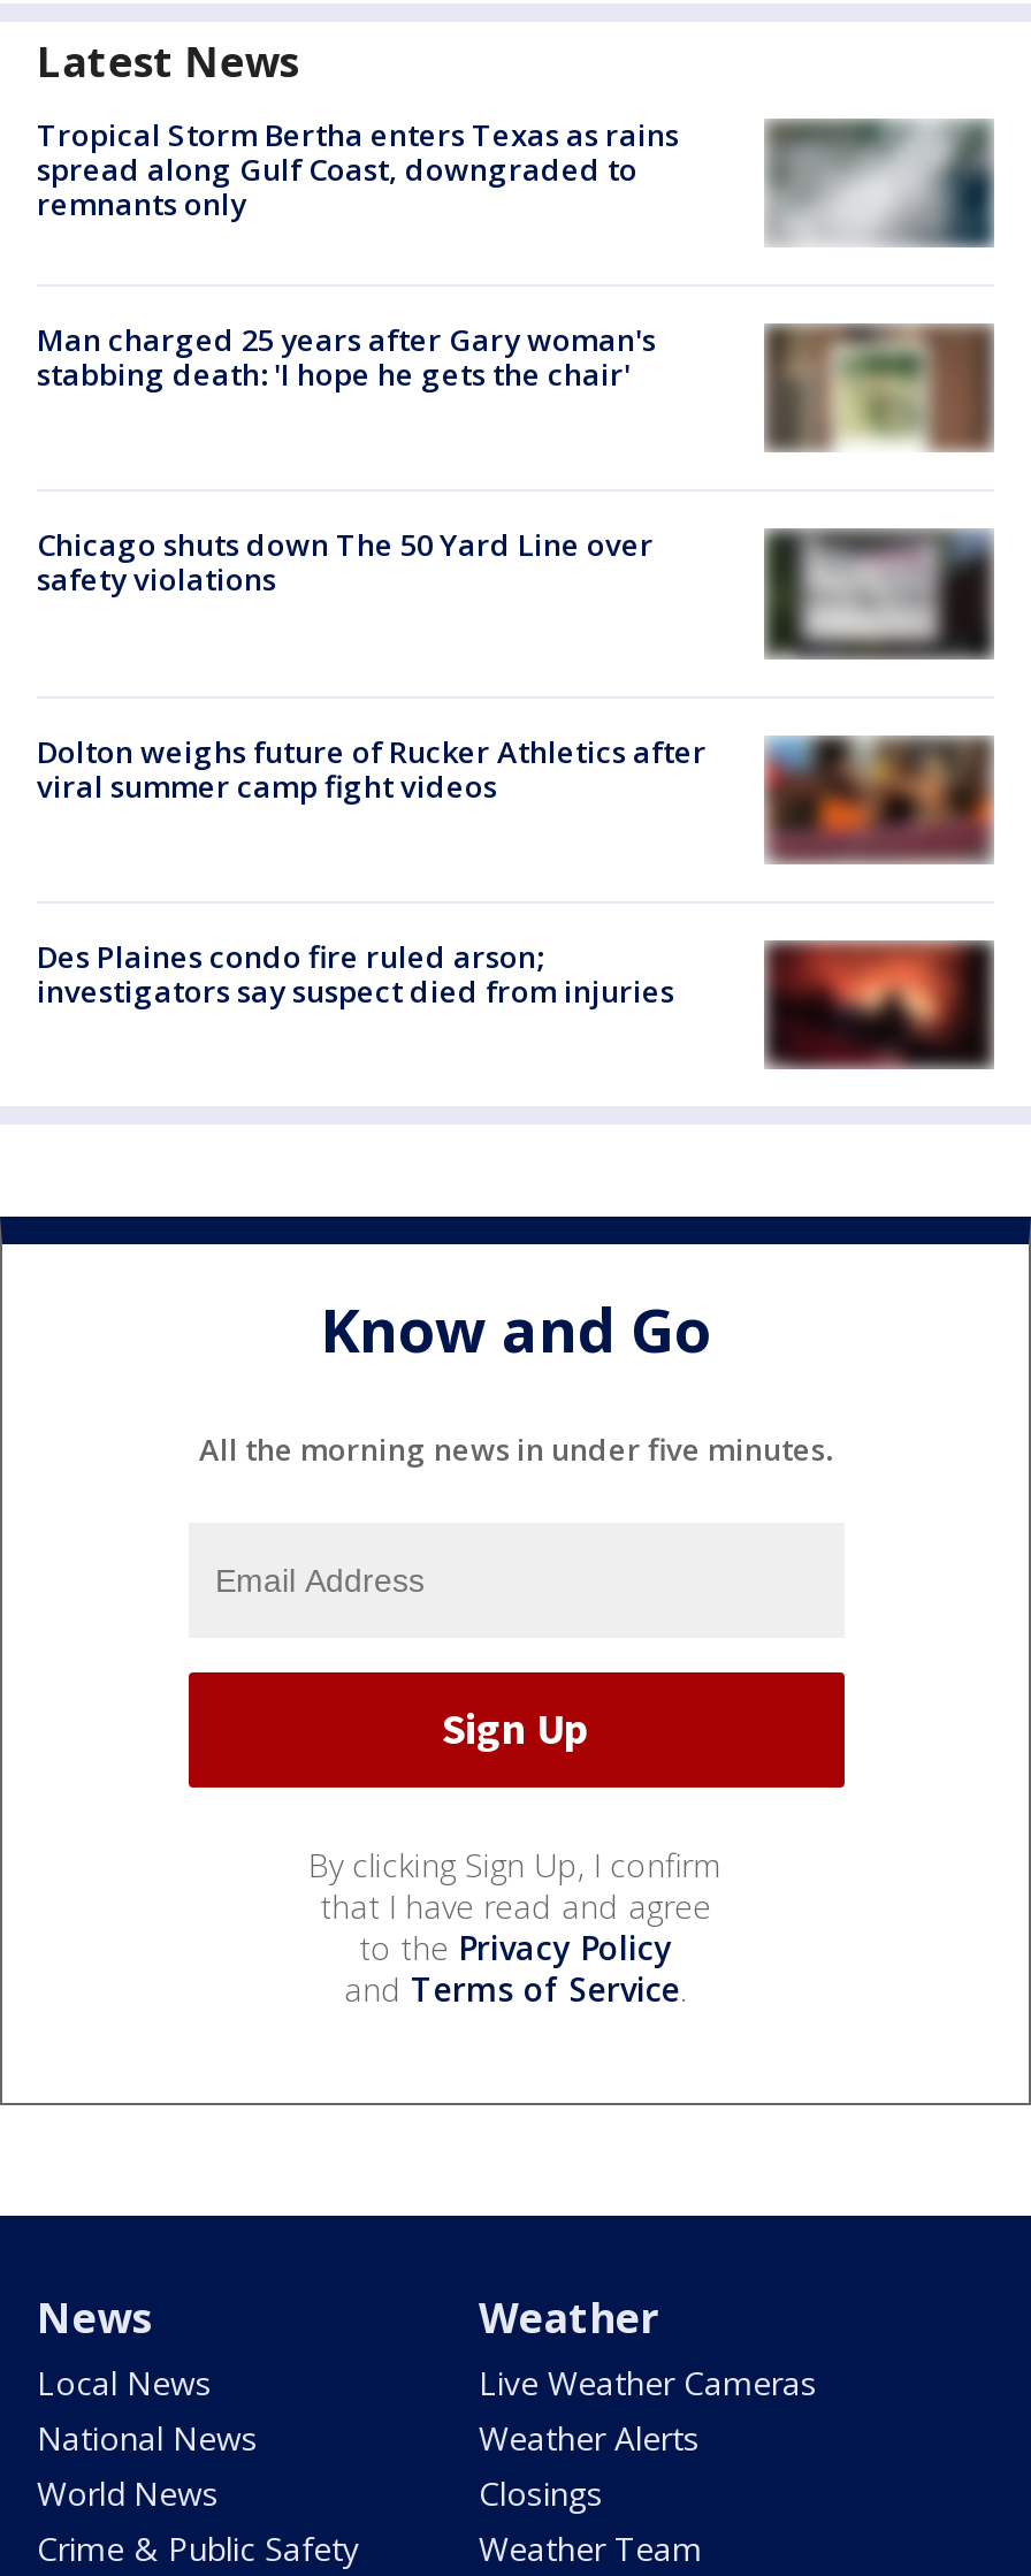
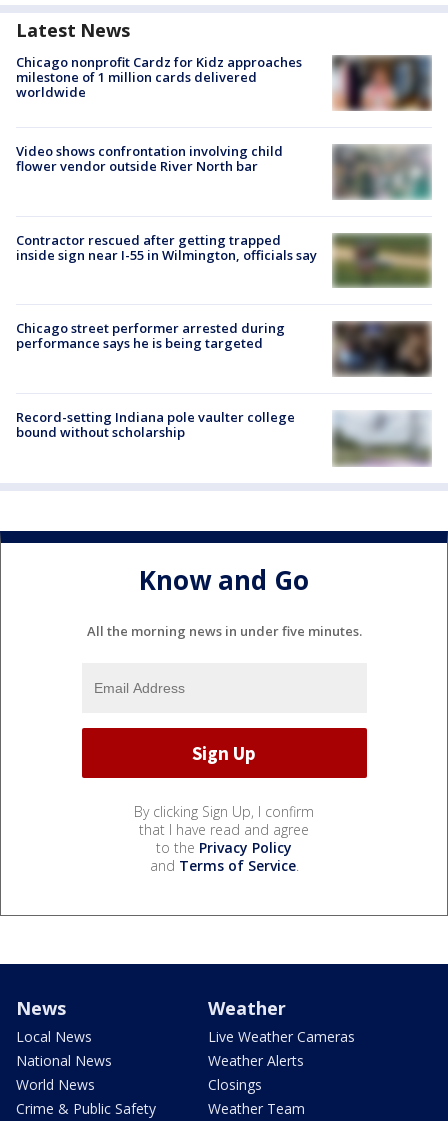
[37,114,992,247] [image] | Tropical Storm Bertha enters Texas as rains | spread along Gulf Coast, downgraded to | remnants only -> [16,53,432,111] [image] | Chicago nonprofit Cardz for Kidz approaches | milestone of 1 million cards delivered | worldwide
[37,319,656,395] Man charged 25 years after Gary woman's | stabbing death: 'I hope he gets the chair' -> [16,142,283,175] Video shows confrontation involving child | flower vendor outside River North bar
[769,323,994,452] [image] -> [335,145,432,200] [image]
[37,525,654,601] Chicago shuts down The 50 Yard Line over | safety violations -> [16,231,317,264] Contractor rescued after getting trapped | inside sign near I-55 in Wilmington, officials say
[764,528,994,657] [image] -> [332,235,432,287] [image]
[37,730,707,806] Dolton weighs future of Rucker Athletics after | viral summer camp fight videos -> [16,319,285,352] Chicago street performer arrested during | performance says he is being targeted
[766,736,994,864] [image] -> [333,321,432,375] [image]
[37,936,994,1069] [image] | Des Plaines condo fire ruled arson; | investigators say suspect died from injuries -> [16,408,431,466] [image] | Record-setting Indiana pole vaulter college | bound without scholarship

